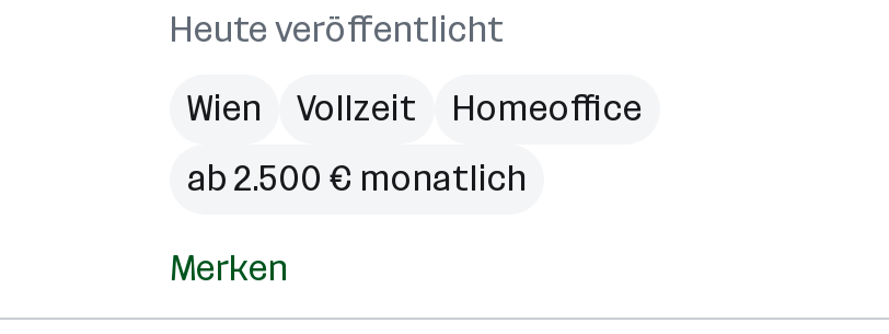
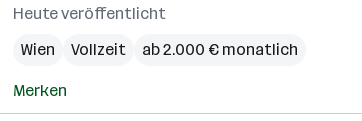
[187,88,643,199] Homeoffice | ab 2.500 € monatlich -> [142,40,298,59] ab 2.000 € monatlich

